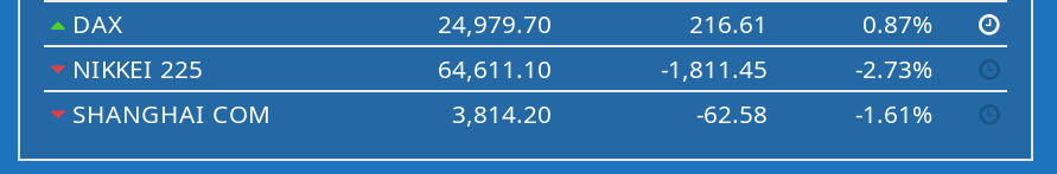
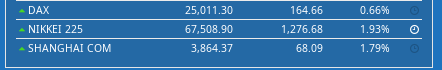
[438,7,552,40] 24,979.70 -> [185,3,233,17] 25,011.30
[689,7,768,40] 216.61 -> [290,3,323,17] 164.66
[862,7,934,40] 0.87% -> [360,3,390,17] 0.66%
[438,52,552,85] 64,611.10 -> [185,22,233,36] 67,508.90
[661,52,768,85] -1,811.45 -> [281,22,323,36] 1,276.68
[855,52,934,85] -2.73% -> [360,22,390,36] 1.93%
[452,97,552,130] 3,814.20 -> [191,41,233,55] 3,864.37
[696,97,768,130] -62.58 -> [296,41,323,55] 68.09
[855,97,934,130] -1.61% -> [360,41,390,55] 1.79%

